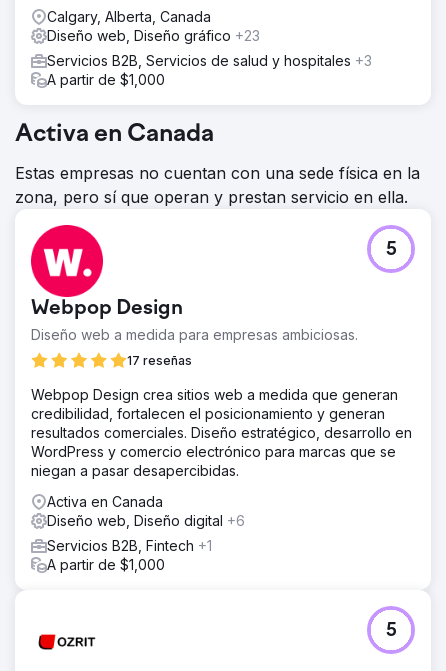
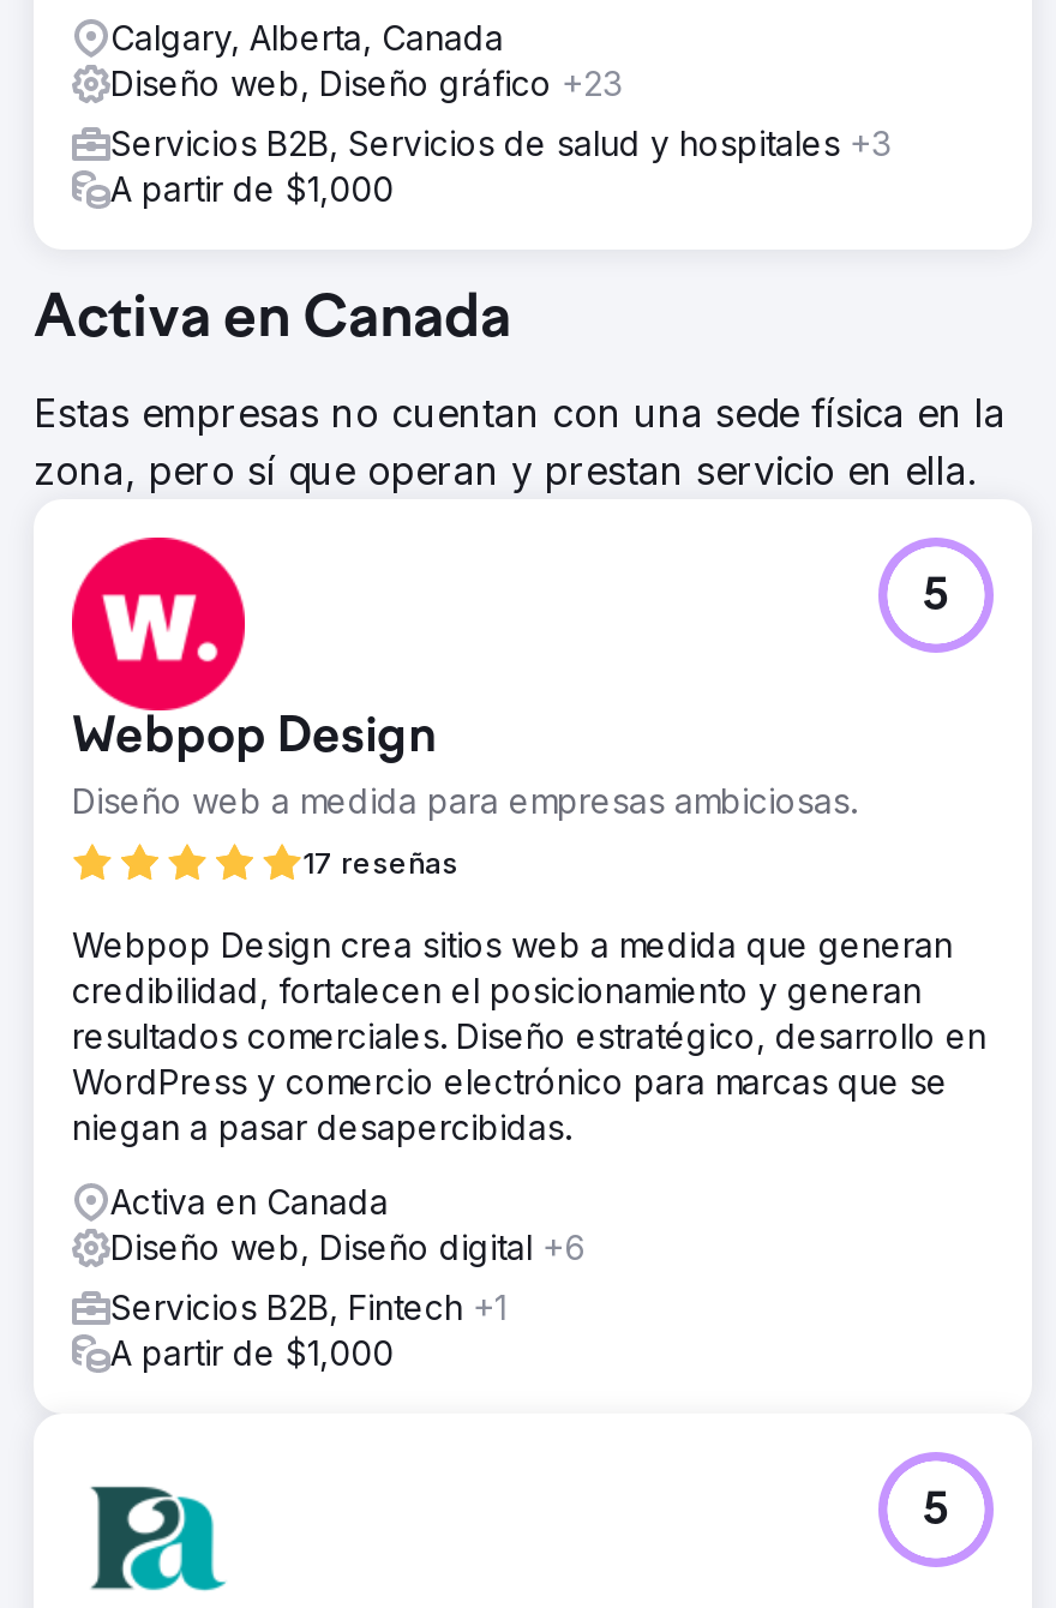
[37,620,96,664] [image] -> [89,1483,228,1594] [image]

